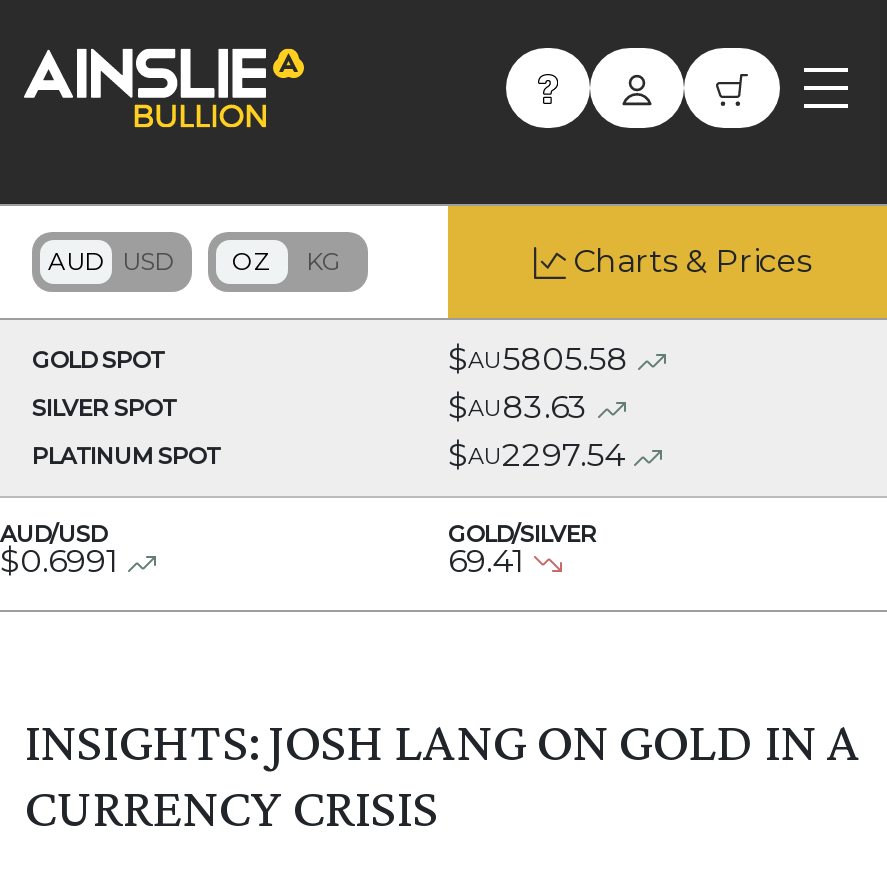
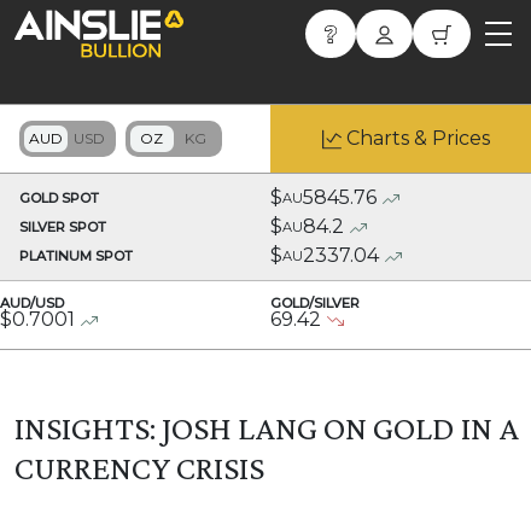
[448,340,628,378] $AU5805.58 -> [270,186,377,209] $AU5845.76
[448,388,588,426] $AU83.63 -> [270,215,344,238] $AU84.2
[448,436,624,474] $AU2297.54 -> [270,244,379,267] $AU2337.04
[0,542,118,580] $0.6991 -> [0,308,75,331] $0.7001
[448,542,524,580] 69.41 -> [270,308,321,331] 69.42

